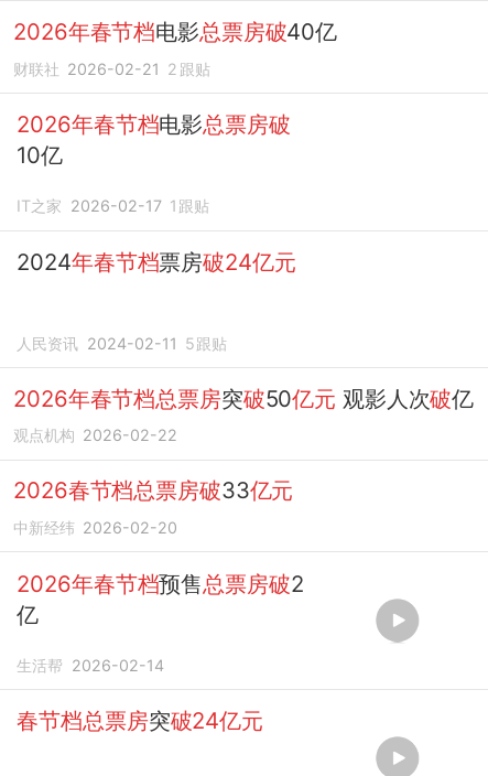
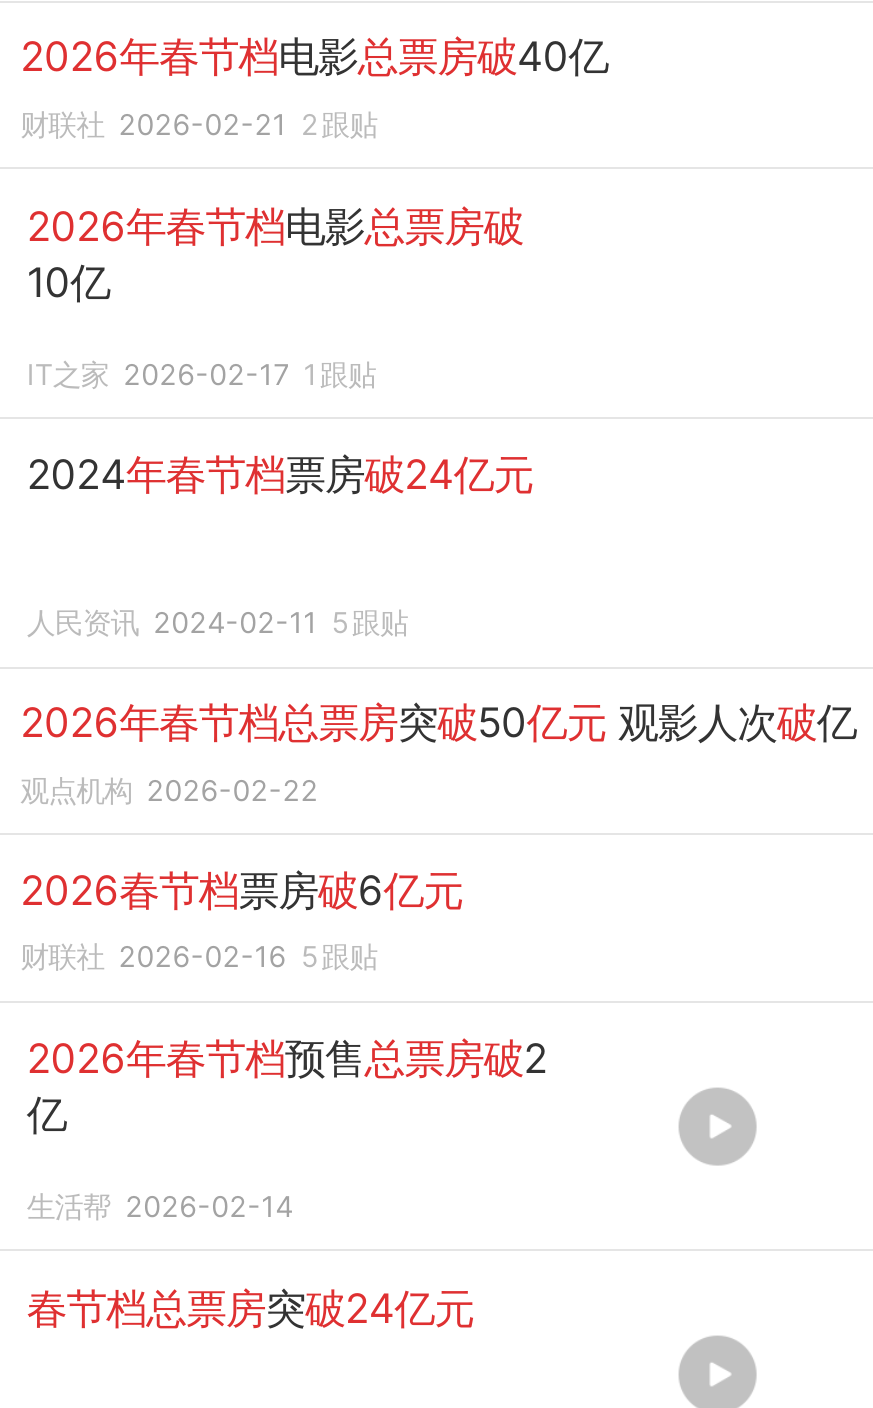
[13,476,293,504] 2026春节档总票房破33亿元 -> [20,864,463,914] 2026春节档票房破6亿元
[13,518,178,537] 中新经纬 2026-02-20 -> [20,940,377,974] 财联社 2026-02-16 5 跟贴

